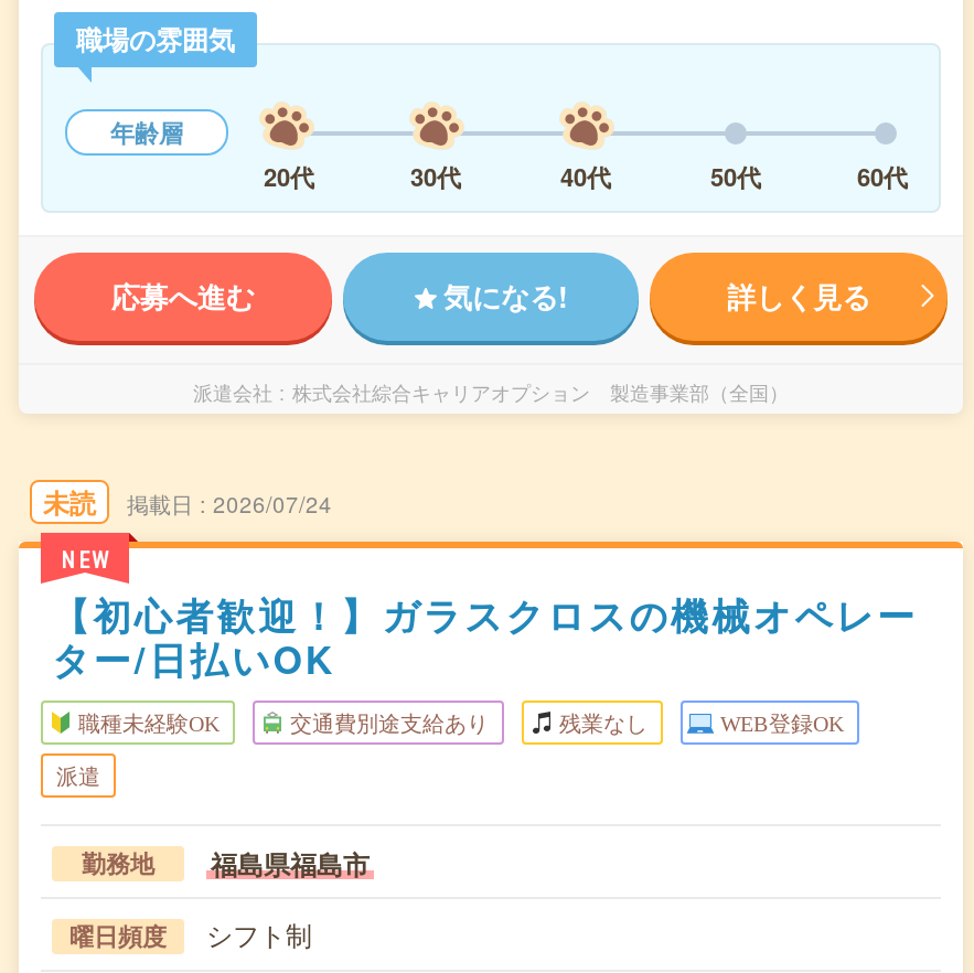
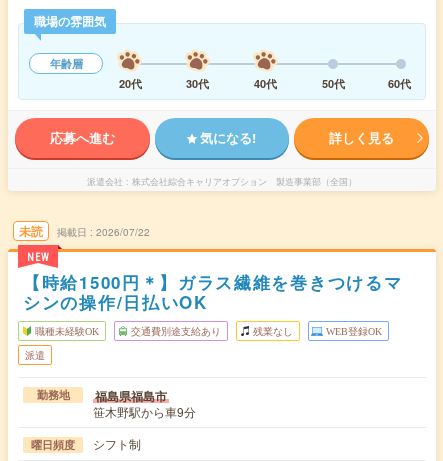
[213,488,332,519] 2026/07/24 -> [96,225,150,239] 2026/07/22
[52,588,918,685] 【初心者歓迎！】ガラスクロスの機械オペレー | ター/日払いOK -> [23,270,402,314] 【時給1500円＊】ガラス繊維を巻きつけるマ | シンの操作/日払いOK
none -> [93,403,196,420] 笹木野駅から車9分

